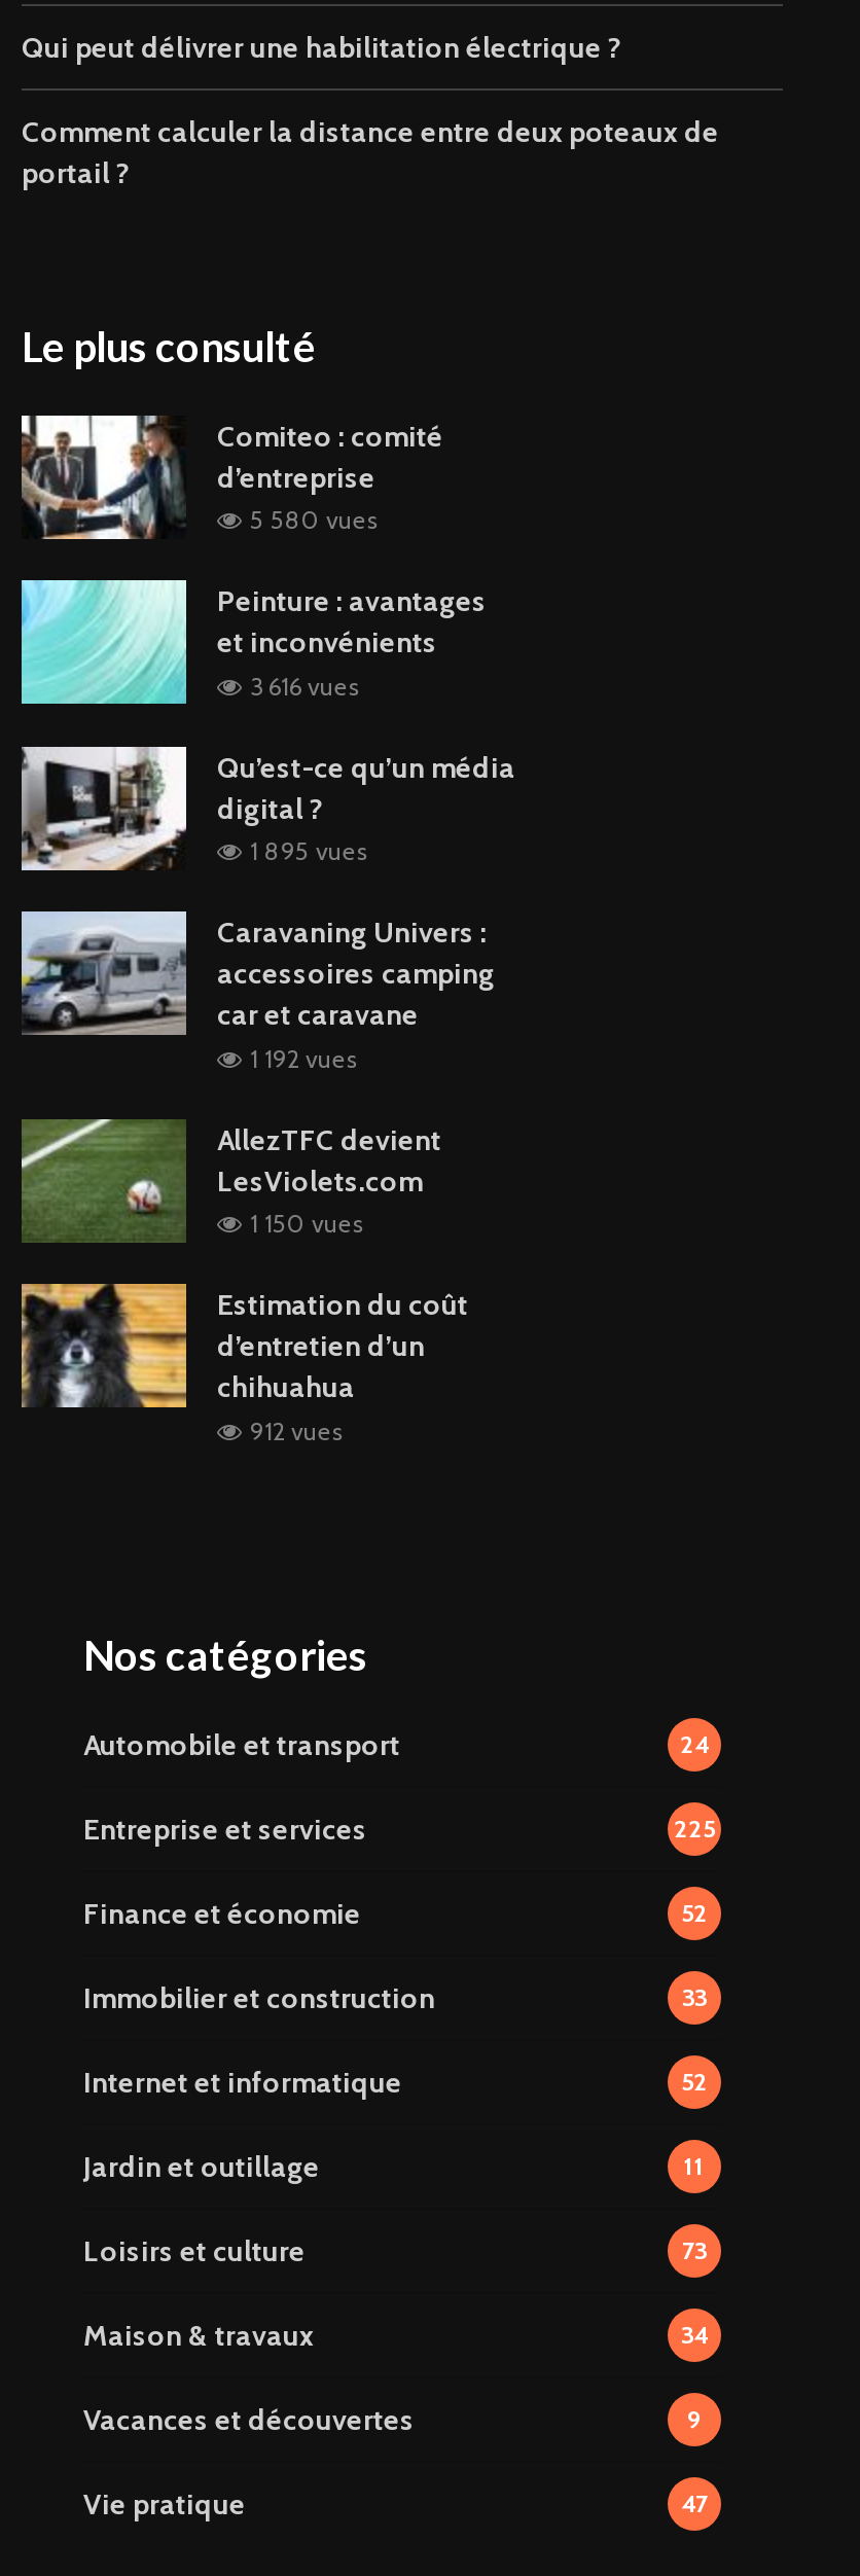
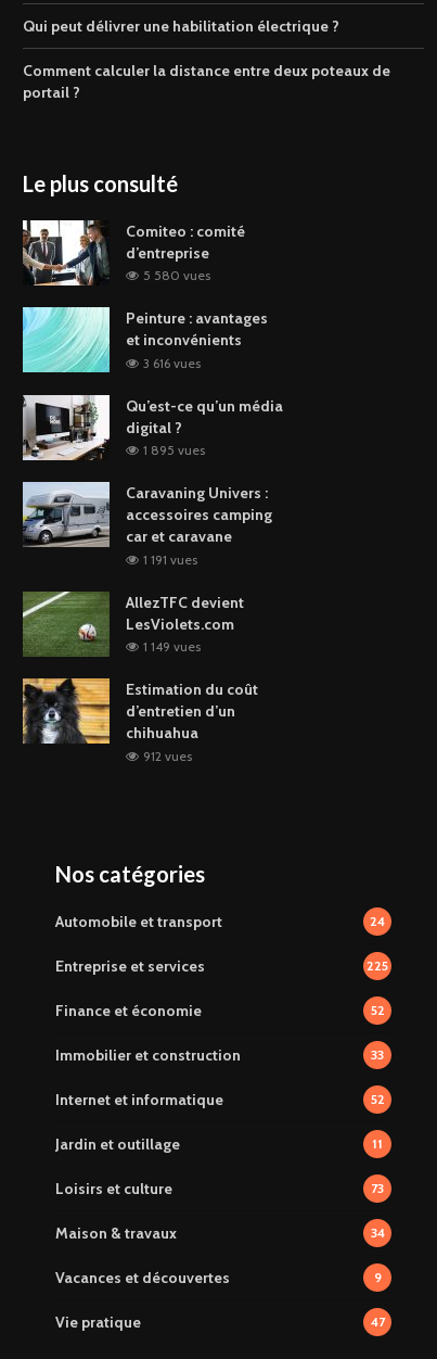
[250,1043,357,1074] 1 192 vues -> [143,551,197,567] 1 191 vues
[250,1208,363,1239] 1 150 vues -> [143,639,201,655] 1 149 vues

